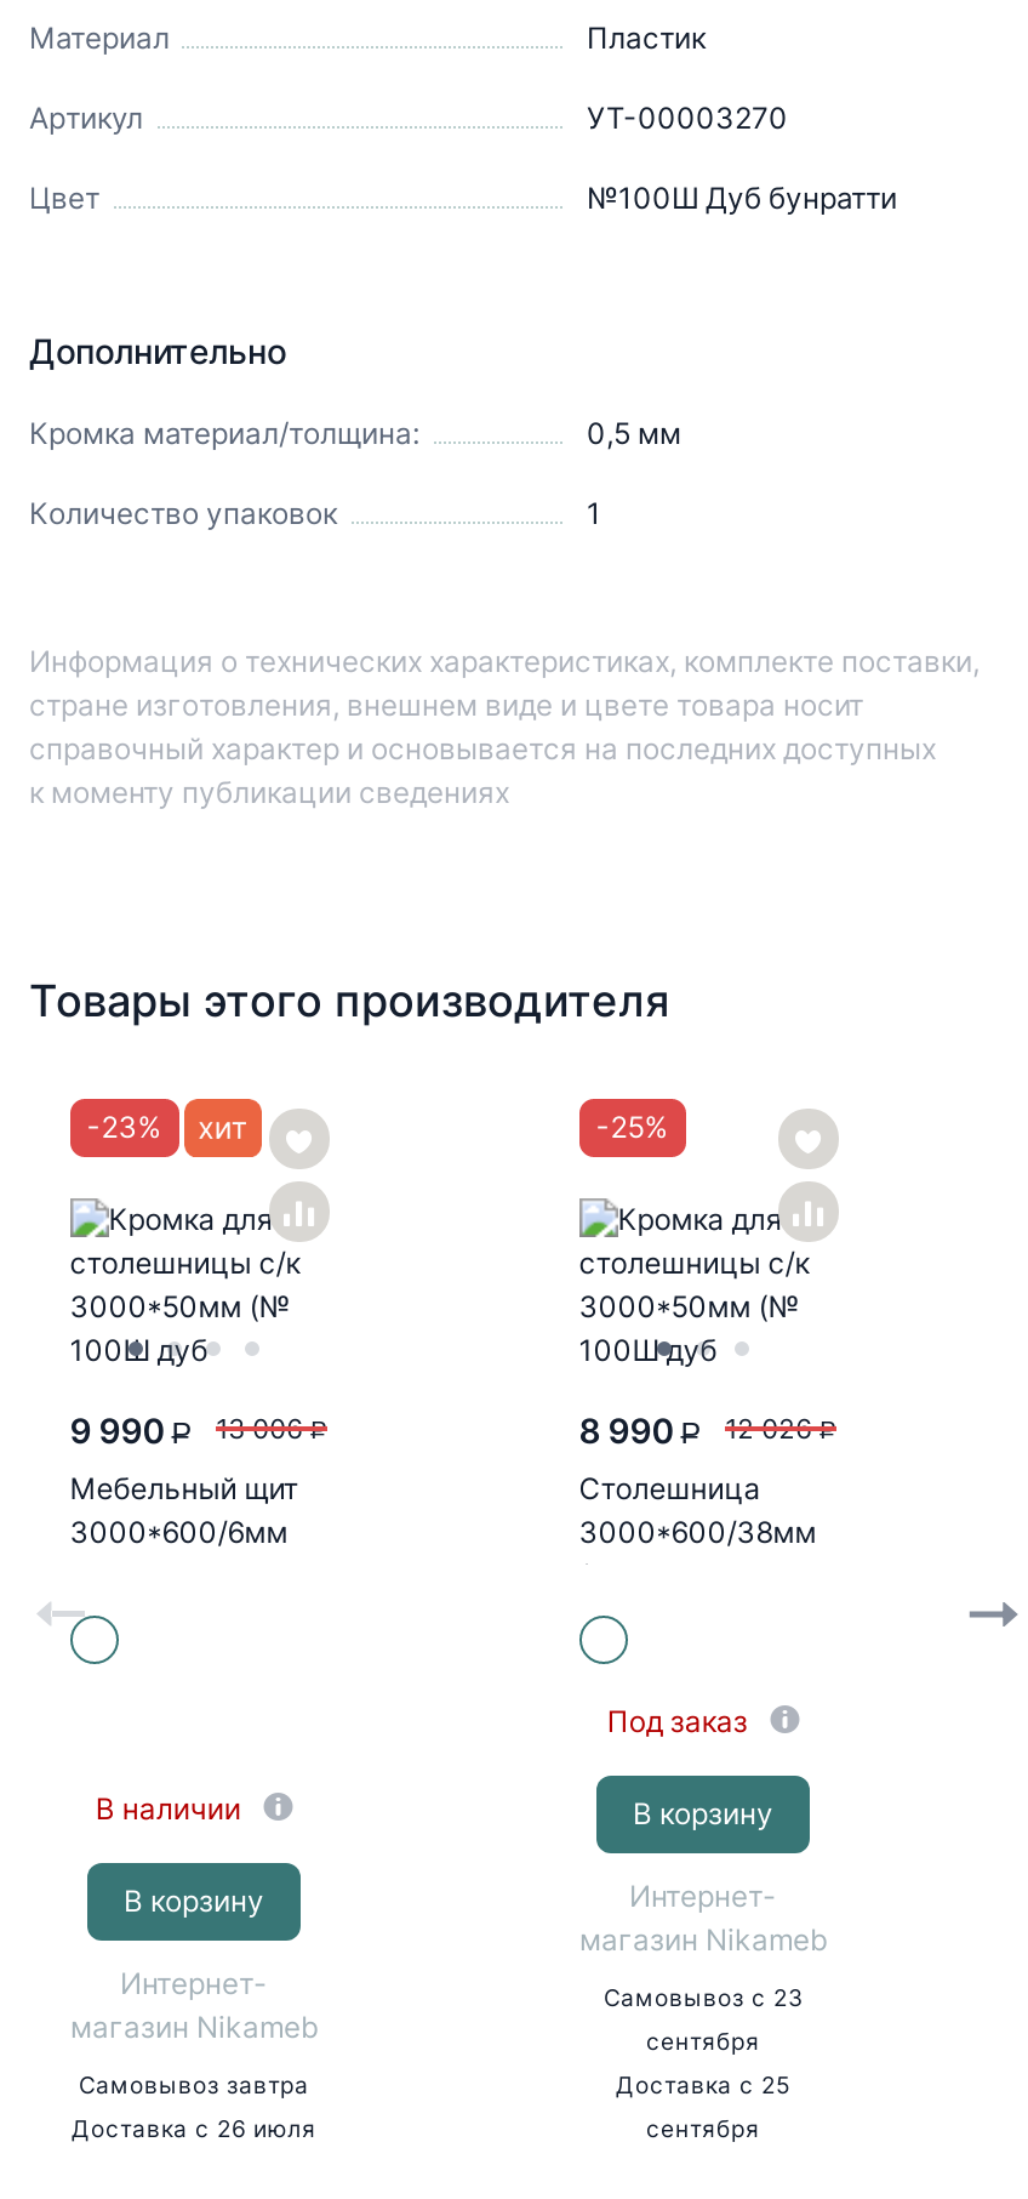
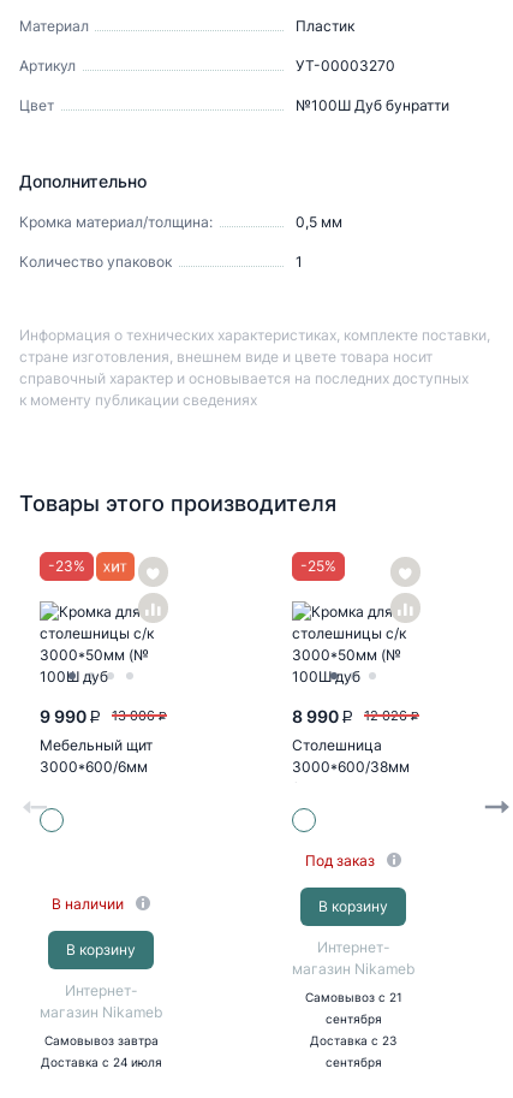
[604,1984,803,2011] Самовывоз с 23 -> [305,991,402,1004] Самовывоз с 21
[616,2071,790,2098] Доставка с 25 -> [310,1034,396,1047] Доставка с 23
[72,2115,316,2142] Доставка с 26 июля -> [40,1056,162,1069] Доставка с 24 июля

